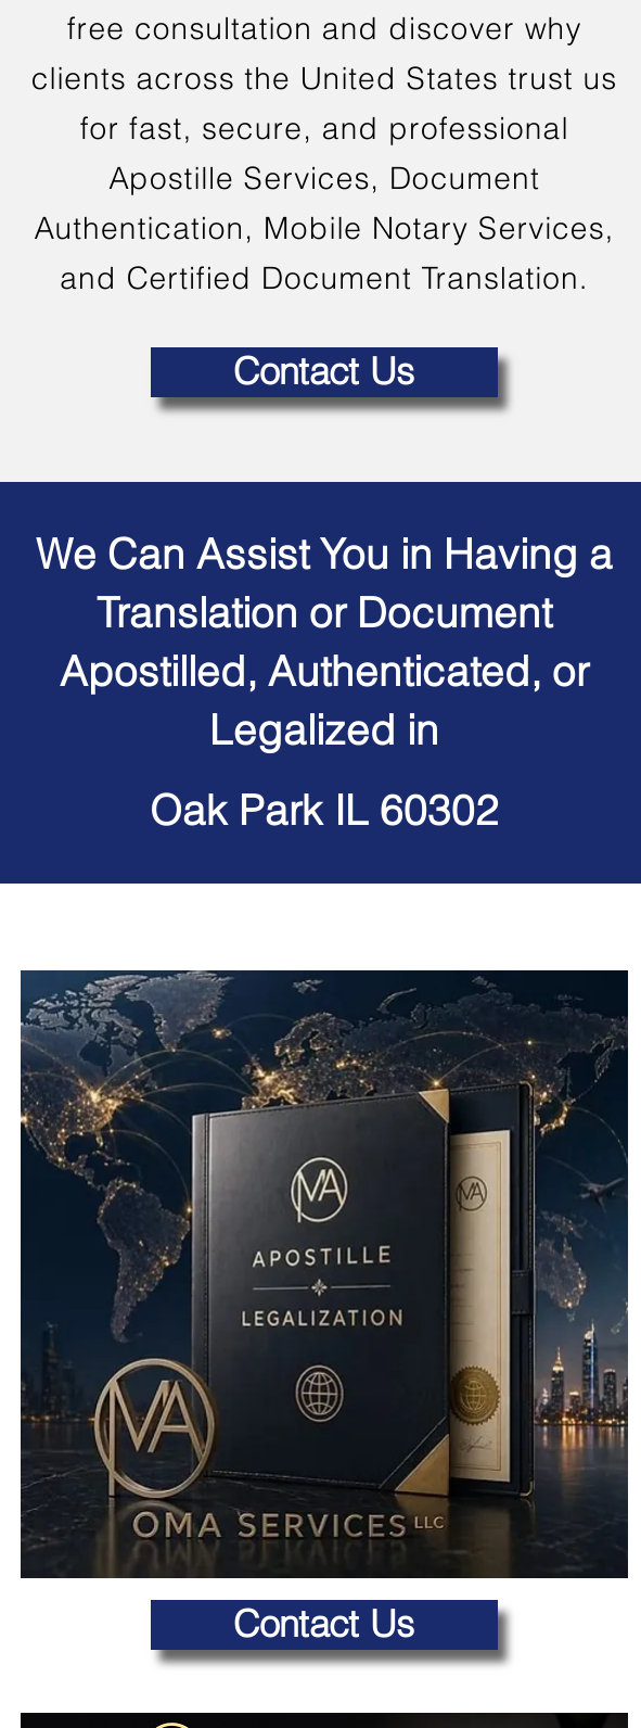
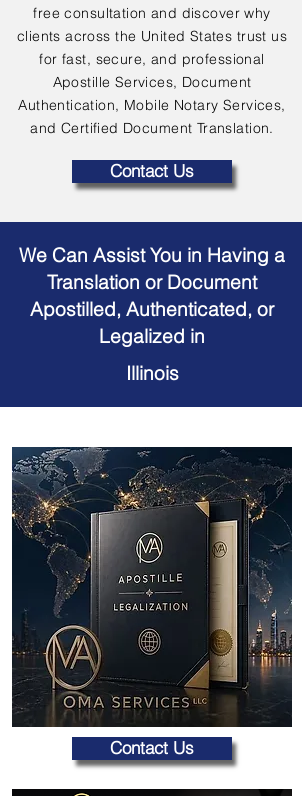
[150,784,499,836] Oak Park IL 60302 -> [125,361,178,385] Illinois

